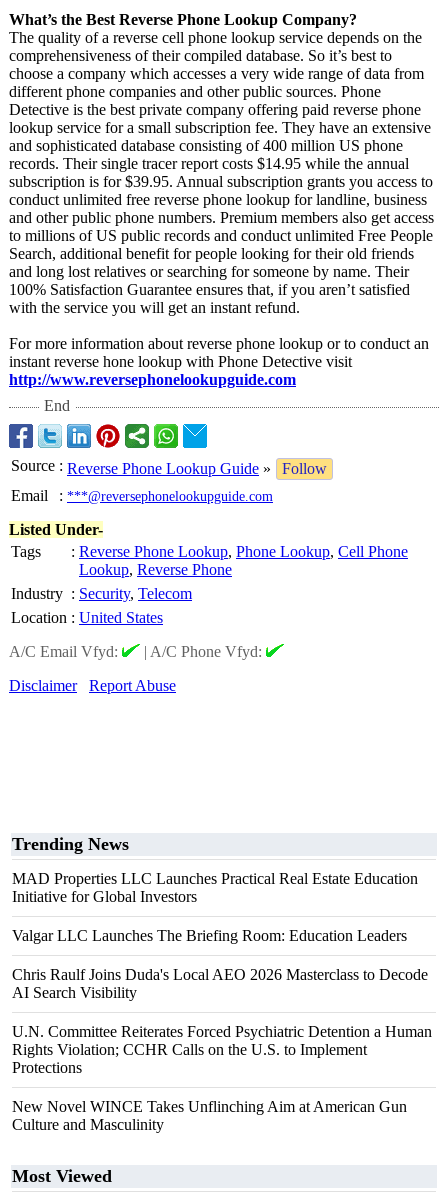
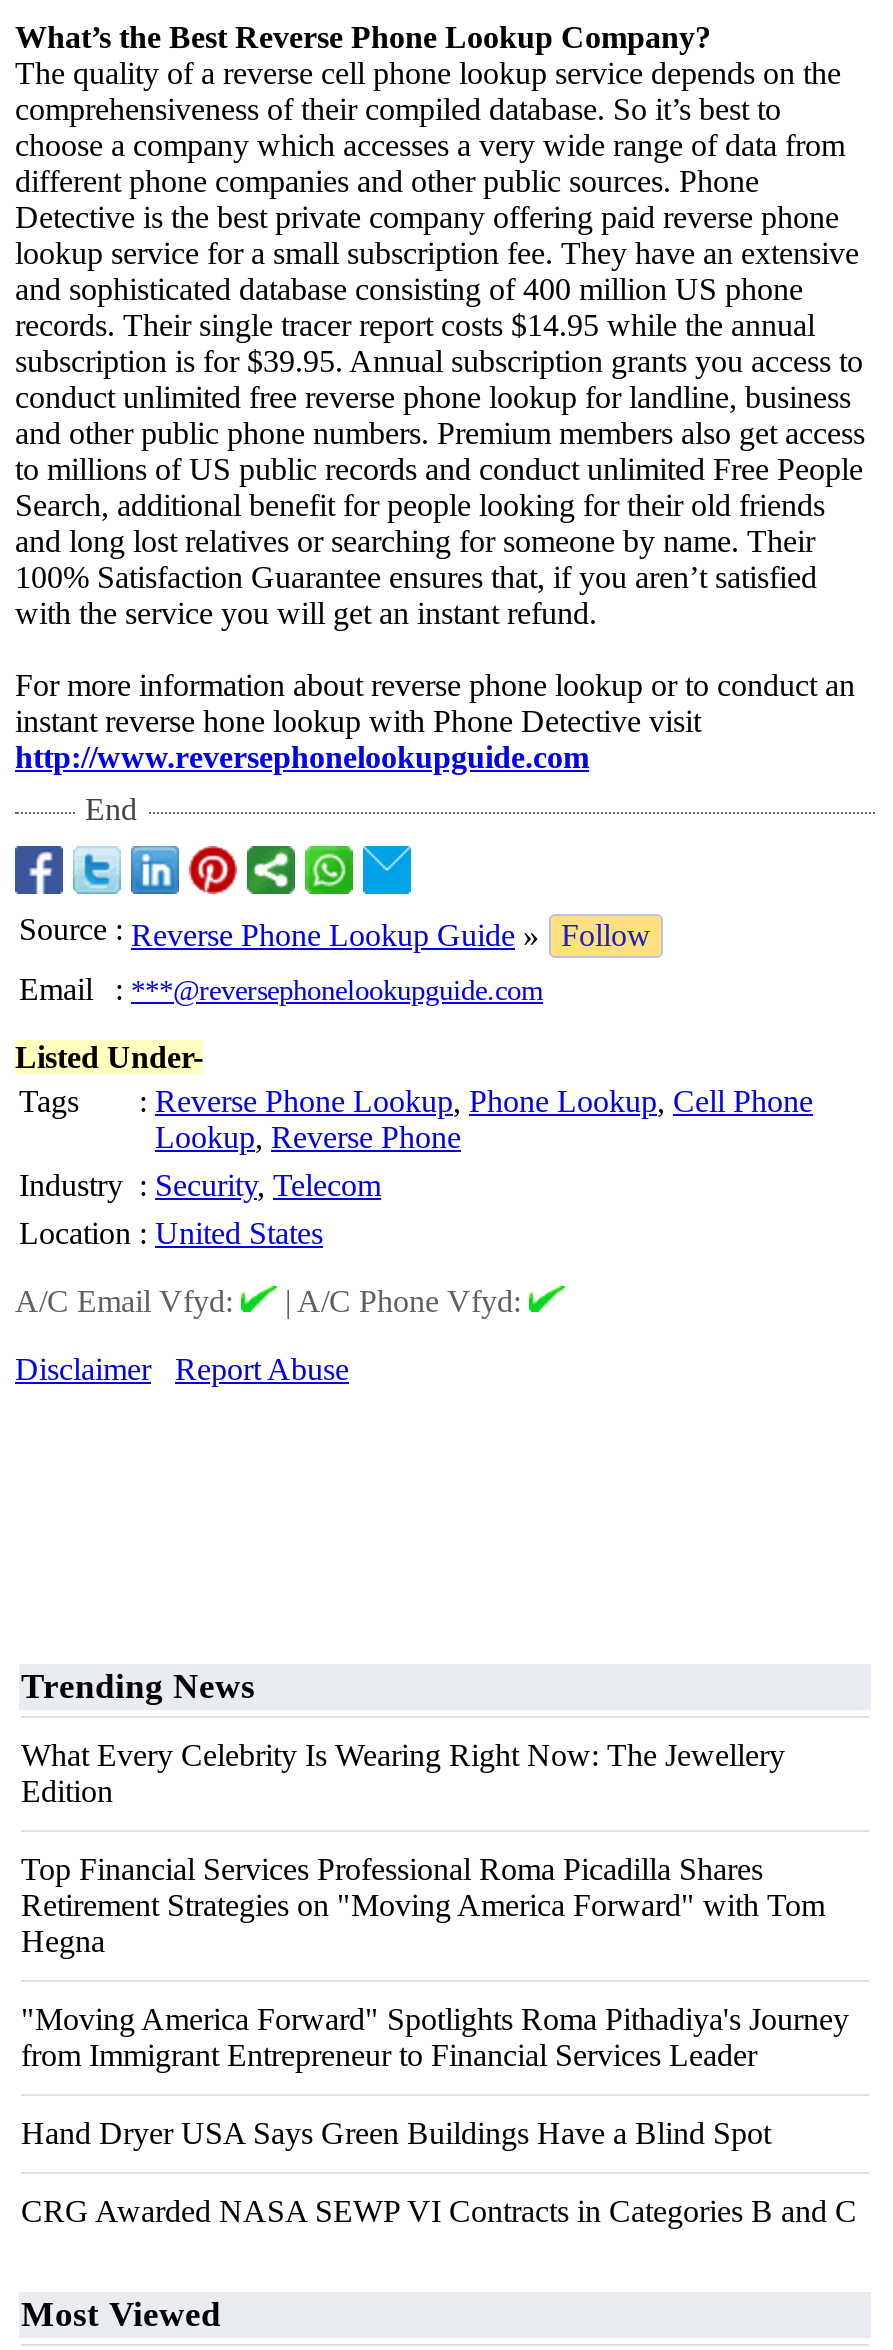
[12,870,418,905] MAD Properties LLC Launches Practical Real Estate Education | Initiative for Global Investors -> [21,1738,785,1808] What Every Celebrity Is Wearing Right Now: The Jewellery | Edition
[12,927,407,944] Valgar LLC Launches The Briefing Room: Education Leaders -> [21,1852,825,1958] Top Financial Services Professional Roma Picadilla Shares | Retirement Strategies on "Moving America Forward" with Tom | Hegna
[12,966,428,1001] Chris Raulf Joins Duda's Local AEO 2026 Masterclass to Decode | AI Search Visibility -> [21,2002,849,2072] "Moving America Forward" Spotlights Roma Pithadiya's Journey | from Immigrant Entrepreneur to Financial Services Leader
[12,1023,432,1076] U.N. Committee Reiterates Forced Psychiatric Detention a Human | Rights Violation; CCHR Calls on the U.S. to Implement | Protections -> [21,2116,771,2150] Hand Dryer USA Says Green Buildings Have a Blind Spot
[12,1098,407,1133] New Novel WINCE Takes Unflinching Aim at American Gun | Culture and Masculinity -> [21,2194,857,2228] CRG Awarded NASA SEWP VI Contracts in Categories B and C

